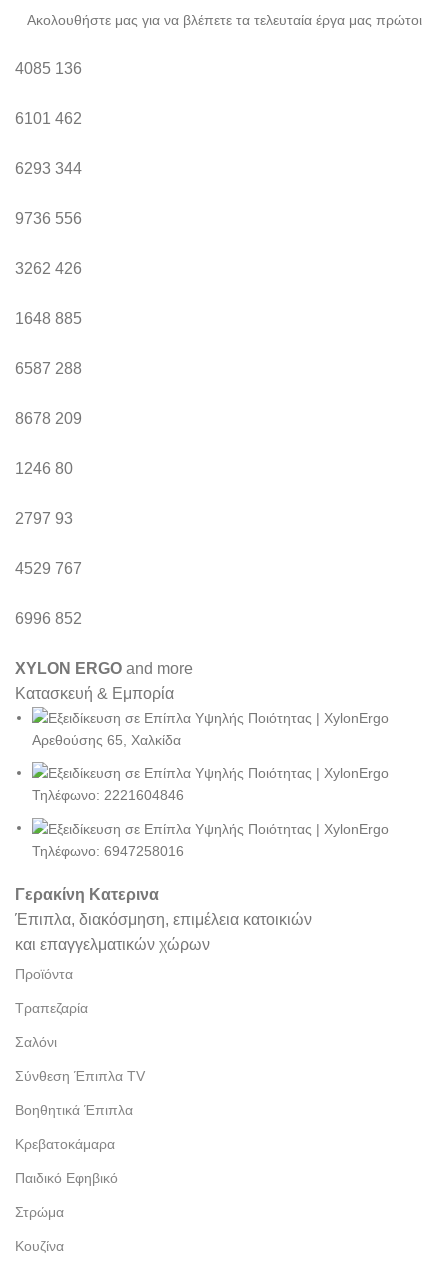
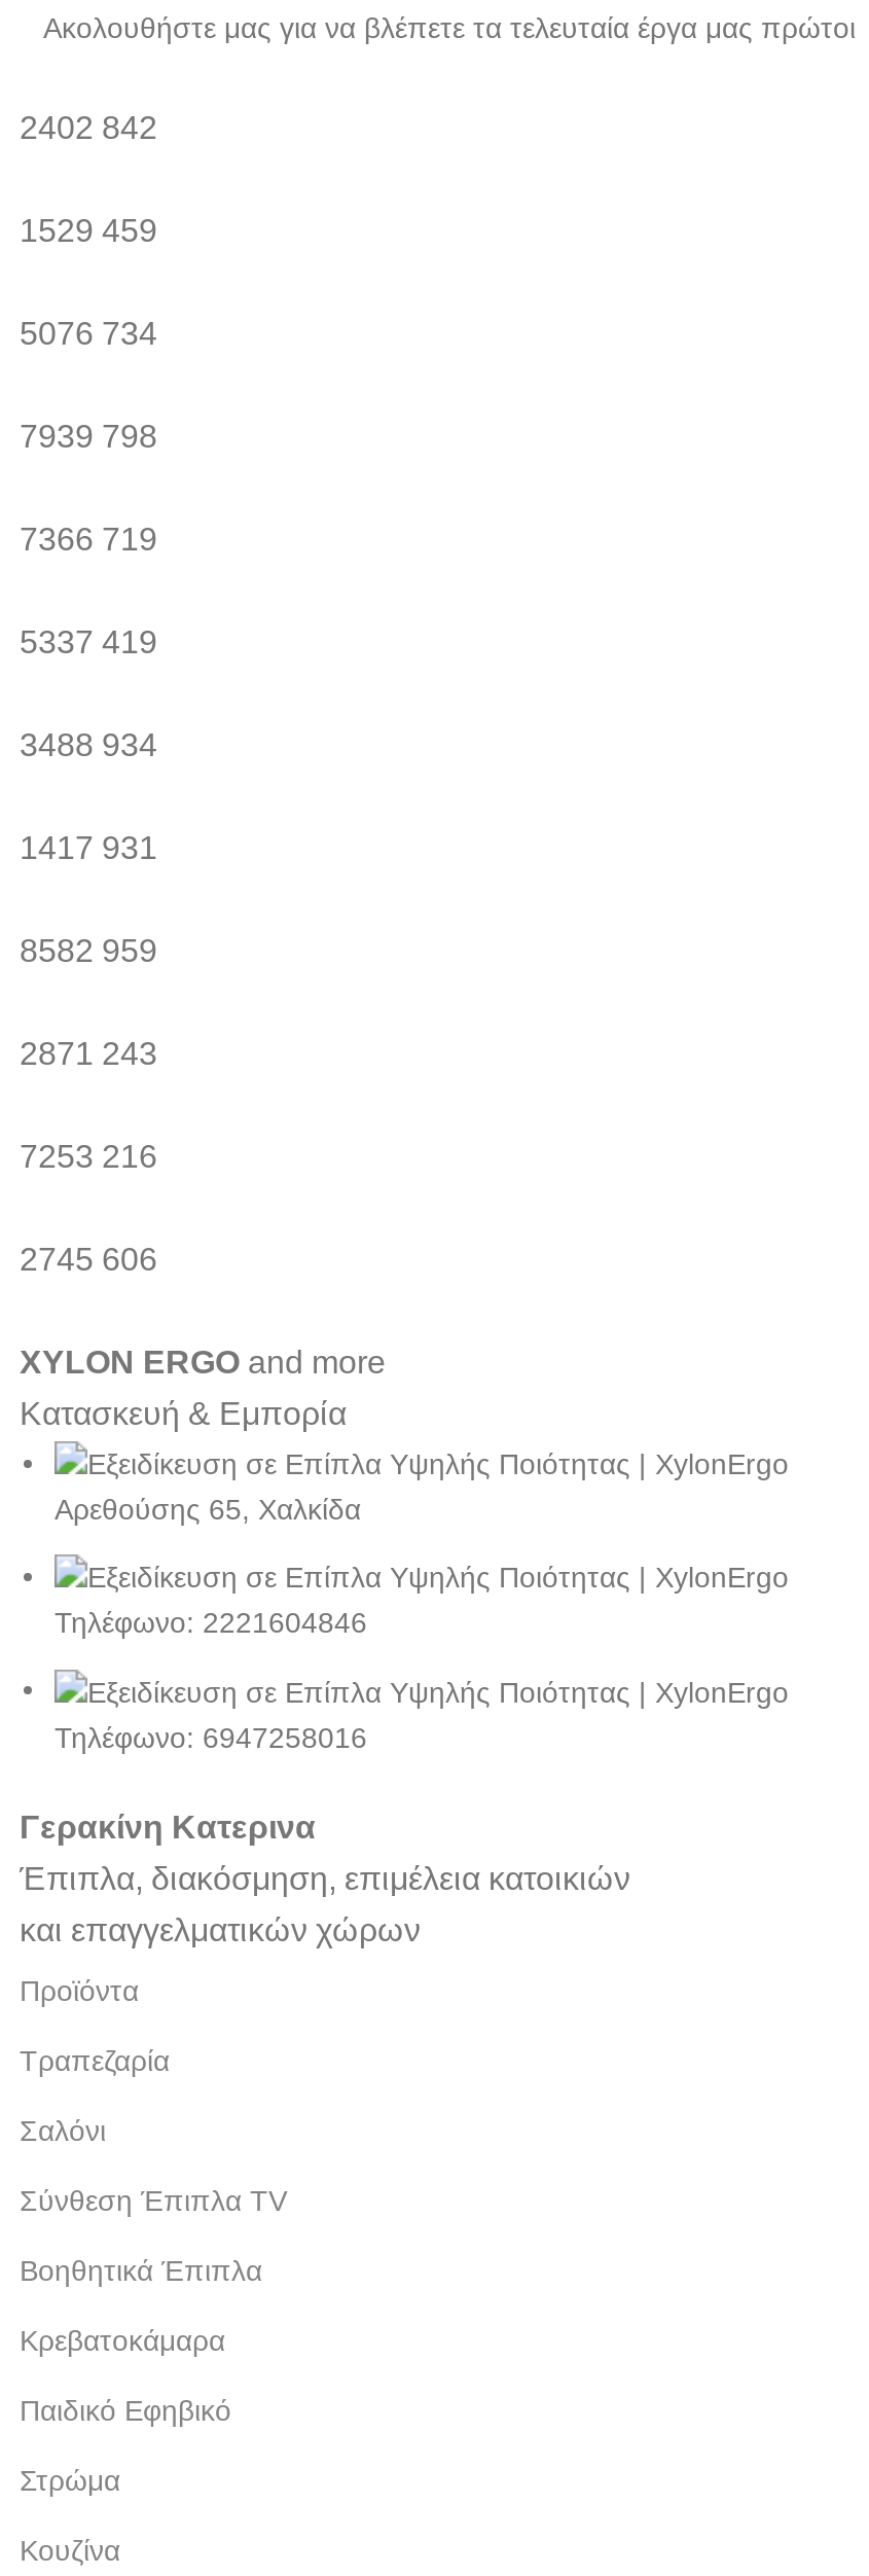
[15,60,82,77] 4085 136 -> [20,110,157,145] 2402 842
[15,110,82,127] 6101 462 -> [20,213,157,248] 1529 459
[15,160,82,177] 6293 344 -> [20,315,157,350] 5076 734
[15,210,82,227] 9736 556 -> [20,418,157,453] 7939 798
[15,260,82,277] 3262 426 -> [20,521,157,556] 7366 719
[15,310,82,327] 1648 885 -> [20,624,157,659] 5337 419
[15,360,82,377] 6587 288 -> [20,727,157,762] 3488 934
[15,410,82,427] 8678 209 -> [20,830,157,865] 1417 931
[15,460,73,477] 1246 80 -> [20,933,157,968] 8582 959
[15,510,73,527] 2797 93 -> [20,1036,157,1071] 2871 243
[15,560,82,577] 4529 767 -> [20,1138,157,1173] 7253 216
[15,610,82,627] 6996 852 -> [20,1241,157,1276] 2745 606

